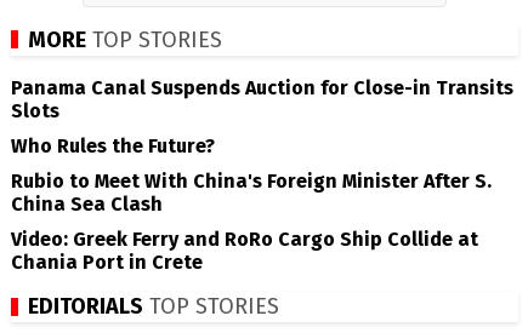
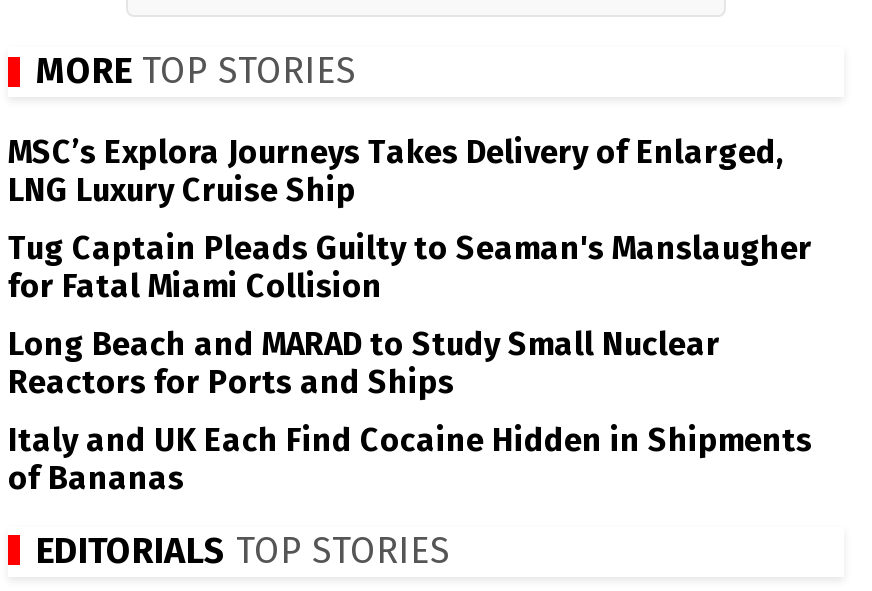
[11,77,513,123] Panama Canal Suspends Auction for Close-in Transits | Slots -> [8,133,784,209] MSC’s Explora Journeys Takes Delivery of Enlarged, | LNG Luxury Cruise Ship
[11,135,215,158] Who Rules the Future? -> [8,229,812,305] Tug Captain Pleads Guilty to Seaman's Manslaugher | for Fatal Miami Collision
[11,170,492,216] Rubio to Meet With China's Foreign Minister After S. | China Sea Clash -> [8,325,720,401] Long Beach and MARAD to Study Small Nuclear | Reactors for Ports and Ships
[11,228,478,274] Video: Greek Ferry and RoRo Cargo Ship Collide at | Chania Port in Crete -> [8,421,812,497] Italy and UK Each Find Cocaine Hidden in Shipments | of Bananas

